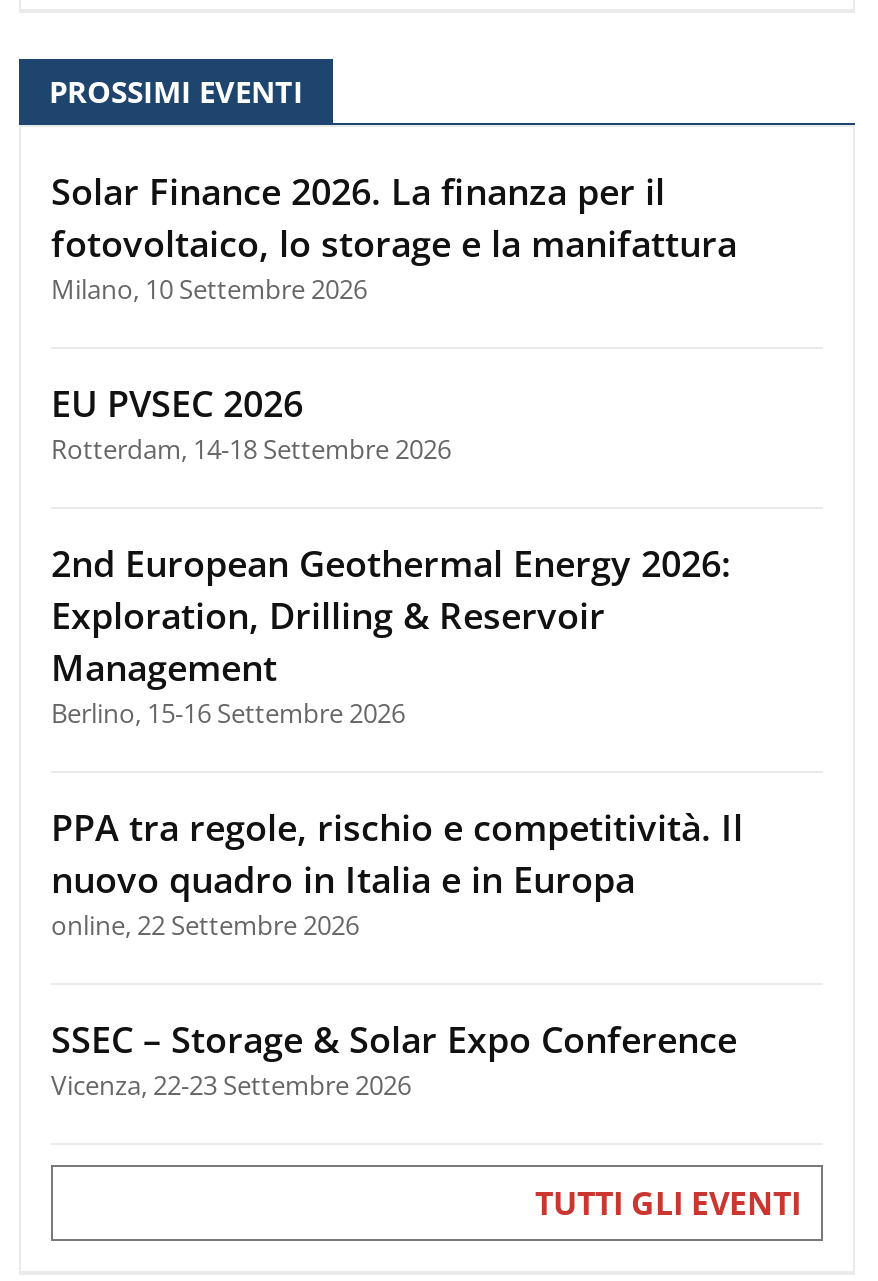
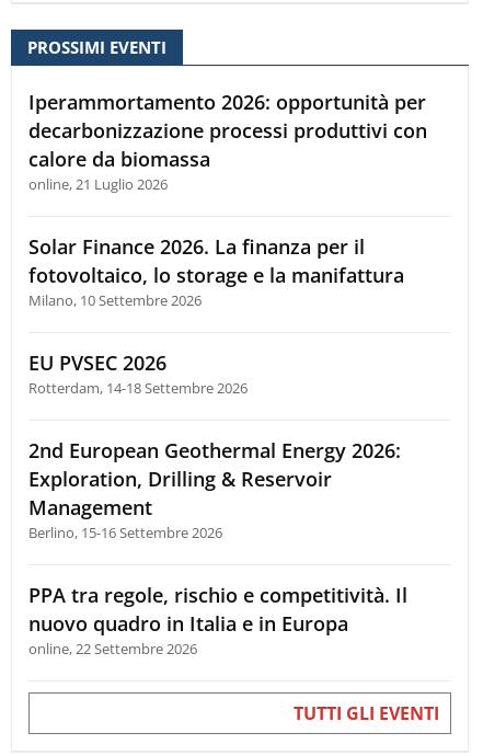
none -> [28,88,427,194] Iperammortamento 2026: opportunità per | decarbonizzazione processi produttivi con | calore da biomassa | online, 21 Luglio 2026
moved [51,166,743,942] -> [28,233,407,658]: Solar Finance 2026. La finanza per il | fotovoltaico, lo storage e la manifattura | Milano, 10 Settembre 2026 | ... | nuovo quadro in Italia e in Europa | online, 22 Settembre 2026
[51,1014,737,1102] SSEC – Storage & Solar Expo Conference | Vicenza, 22-23 Settembre 2026 -> none

